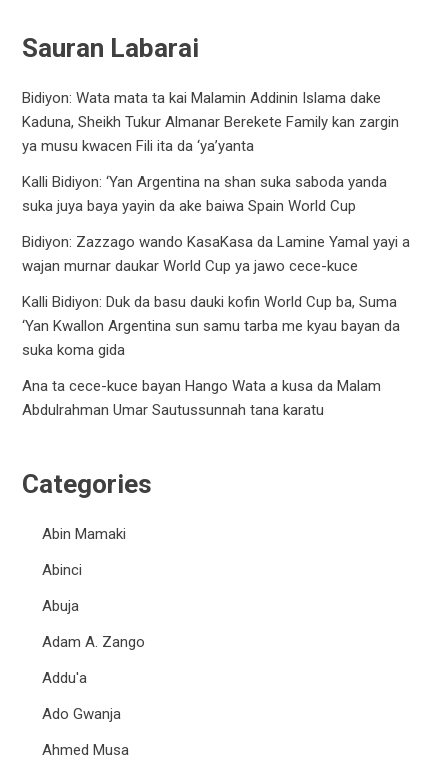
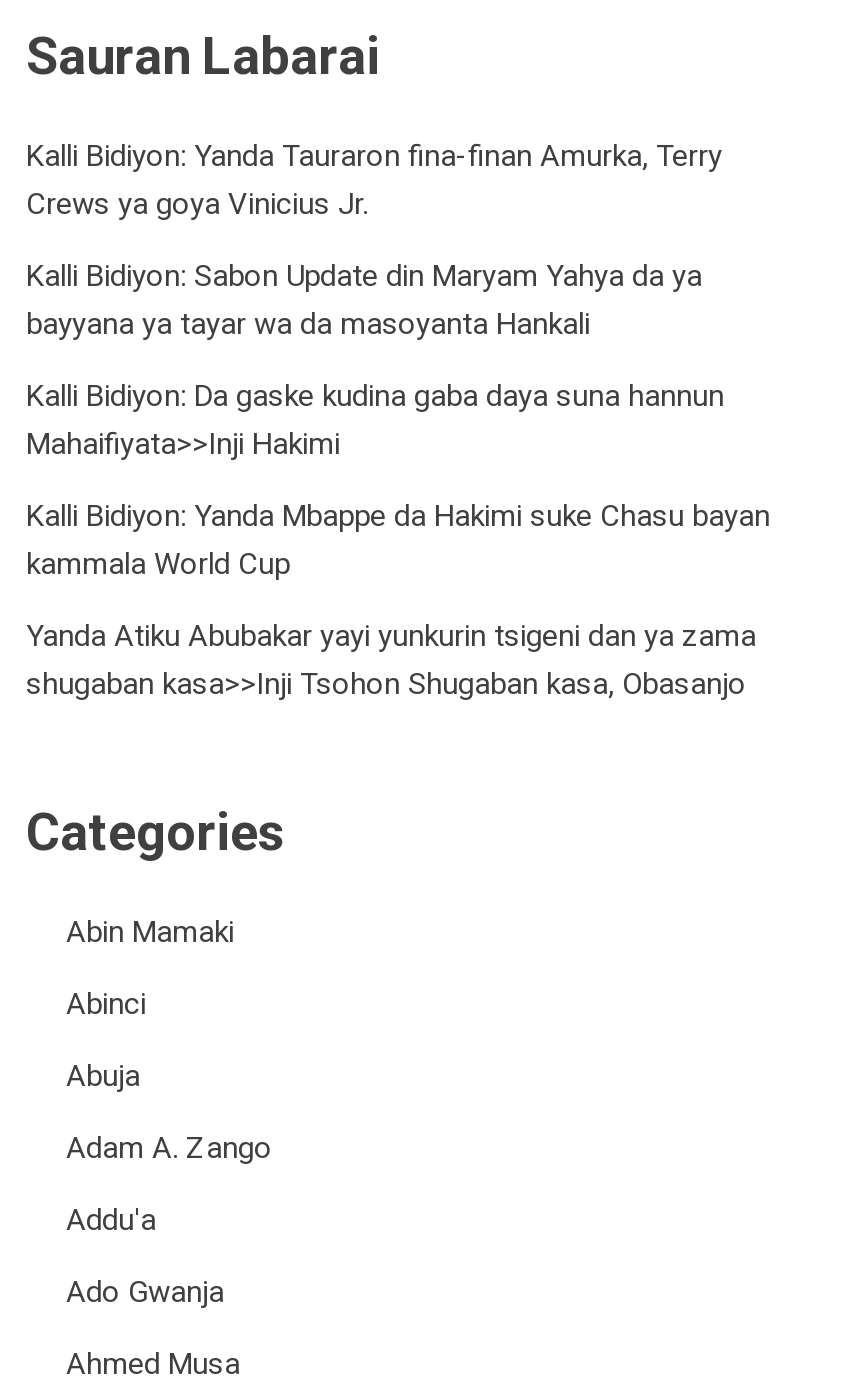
[22,89,399,155] Bidiyon: Wata mata ta kai Malamin Addinin Islama dake | Kaduna, Sheikh Tukur Almanar Berekete Family kan zargin | ya musu kwacen Fili ita da ‘ya’yanta -> [26,138,722,222] Kalli Bidiyon: Yanda Tauraron fina-finan Amurka, Terry | Crews ya goya Vinicius Jr.
[22,173,387,215] Kalli Bidiyon: ‘Yan Argentina na shan suka saboda yanda | suka juya baya yayin da ake baiwa Spain World Cup -> [26,258,702,342] Kalli Bidiyon: Sabon Update din Maryam Yahya da ya | bayyana ya tayar wa da masoyanta Hankali
[22,233,410,275] Bidiyon: Zazzago wando KasaKasa da Lamine Yamal yayi a | wajan murnar daukar World Cup ya jawo cece-kuce -> [26,378,724,462] Kalli Bidiyon: Da gaske kudina gaba daya suna hannun | Mahaifiyata>>Inji Hakimi
[22,293,400,359] Kalli Bidiyon: Duk da basu dauki kofin World Cup ba, Suma | ‘Yan Kwallon Argentina sun samu tarba me kyau bayan da | suka koma gida -> [26,498,770,582] Kalli Bidiyon: Yanda Mbappe da Hakimi suke Chasu bayan | kammala World Cup
[22,377,381,419] Ana ta cece-kuce bayan Hango Wata a kusa da Malam | Abdulrahman Umar Sautussunnah tana karatu -> [26,618,756,702] Yanda Atiku Abubakar yayi yunkurin tsigeni dan ya zama | shugaban kasa>>Inji Tsohon Shugaban kasa, Obasanjo

